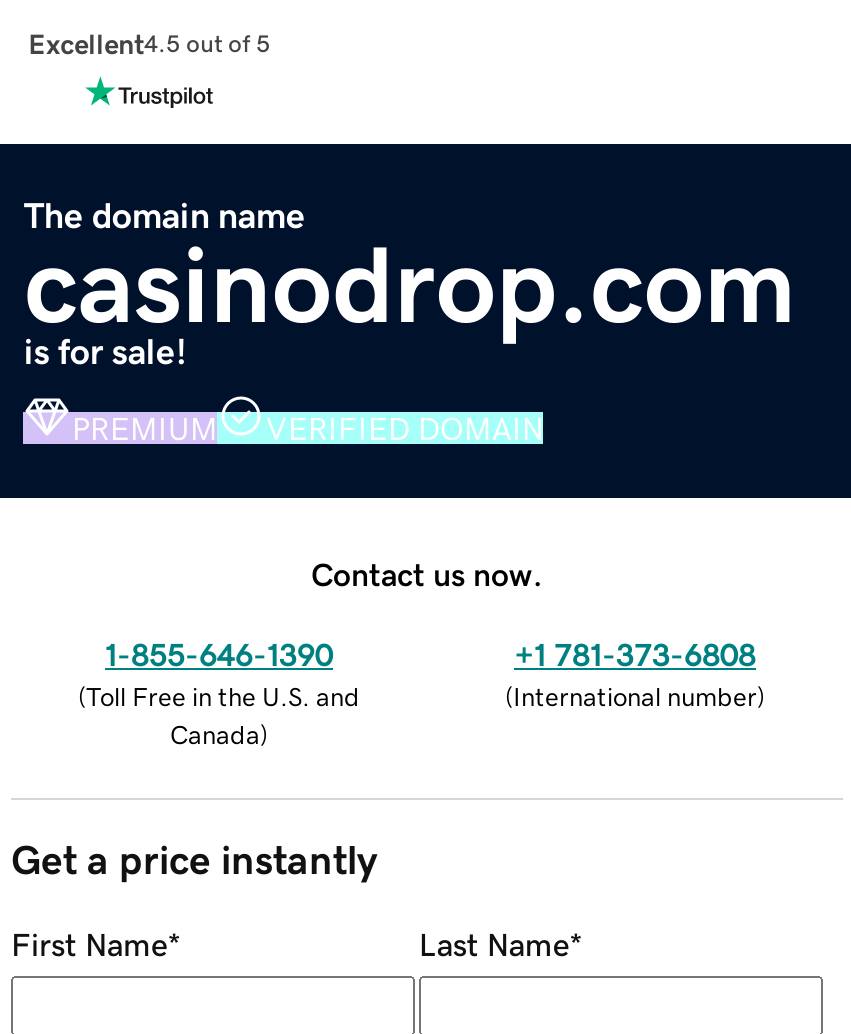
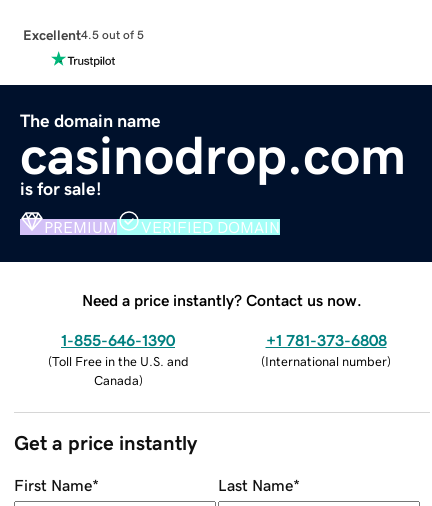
[311,557,543,589] Contact us now. -> [82,292,362,308] Need a price instantly? Contact us now.

